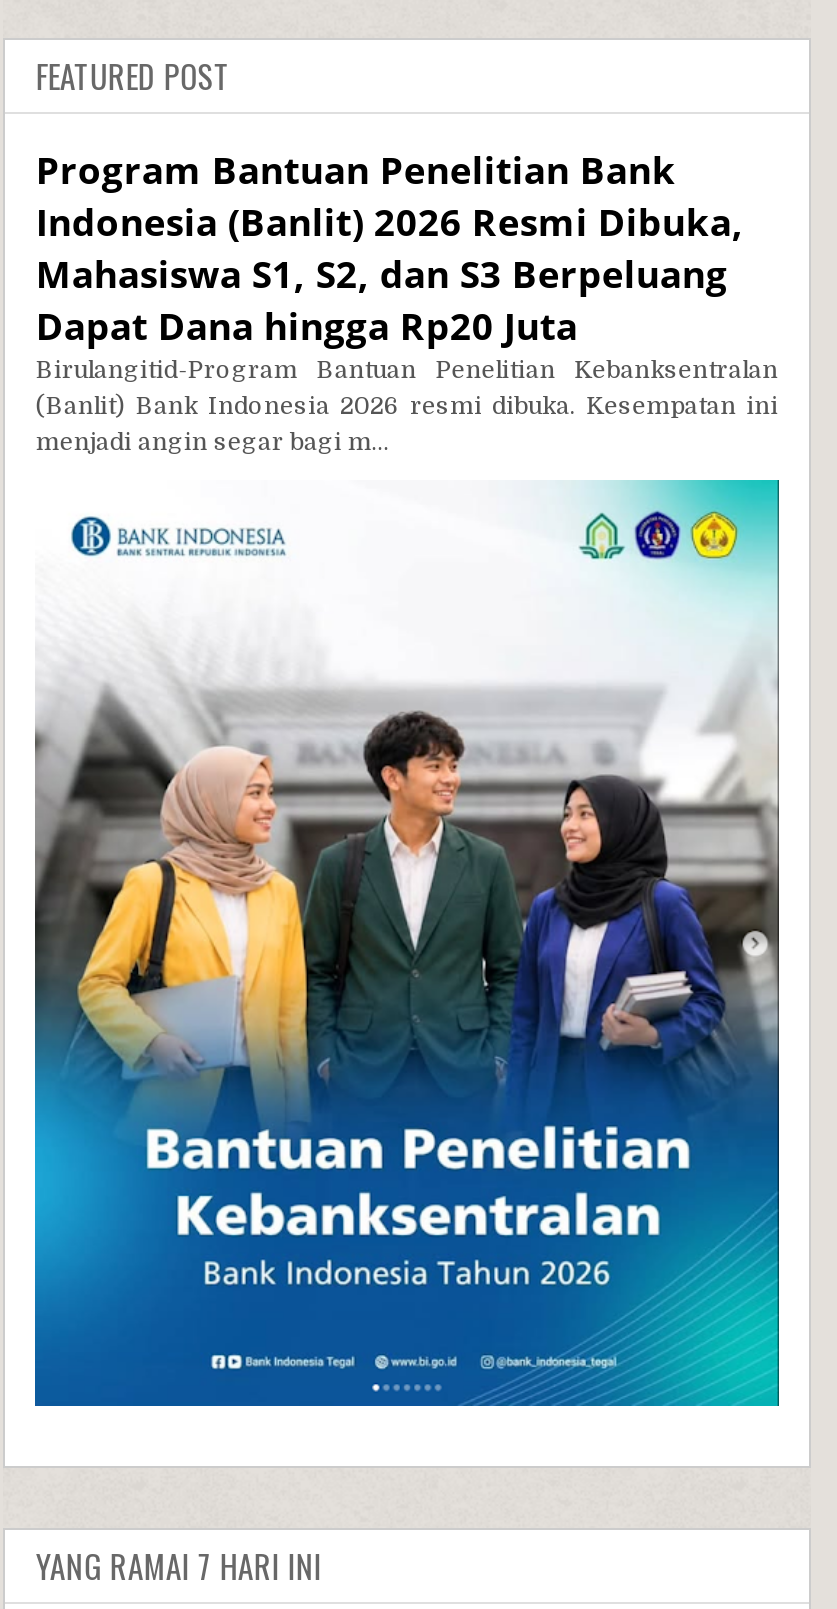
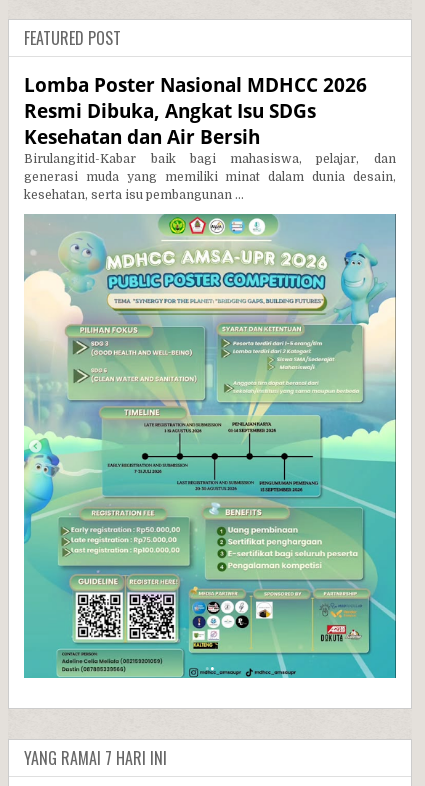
[36,144,778,456] Program Bantuan Penelitian Bank | Indonesia (Banlit) 2026 Resmi Dibuka, | Mahasiswa S1, S2, dan S3 Berpeluang | Dapat Dana hingga Rp20 Juta | Birulangitid-Program Bantuan Penelitian Kebanksentralan | (Banlit) Bank Indonesia 2026 resmi dibuka. Kesempatan ini | menjadi angin segar bagi m... -> [24,72,396,202] Lomba Poster Nasional MDHCC 2026 | Resmi Dibuka, Angkat Isu SDGs | Kesehatan dan Air Bersih | Birulangitid-Kabar baik bagi mahasiswa, pelajar, dan | generasi muda yang memiliki minat dalam dunia desain, | kesehatan, serta isu pembangunan ...
[33,478,779,1406] [image] -> [23,218,397,678] [image]

